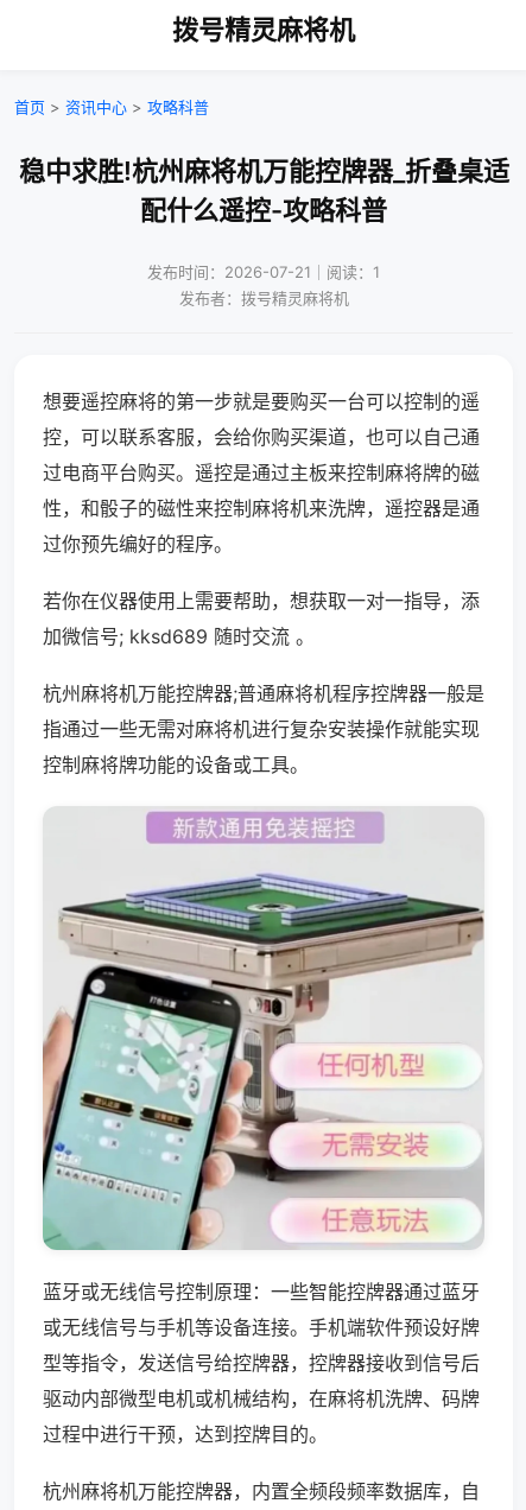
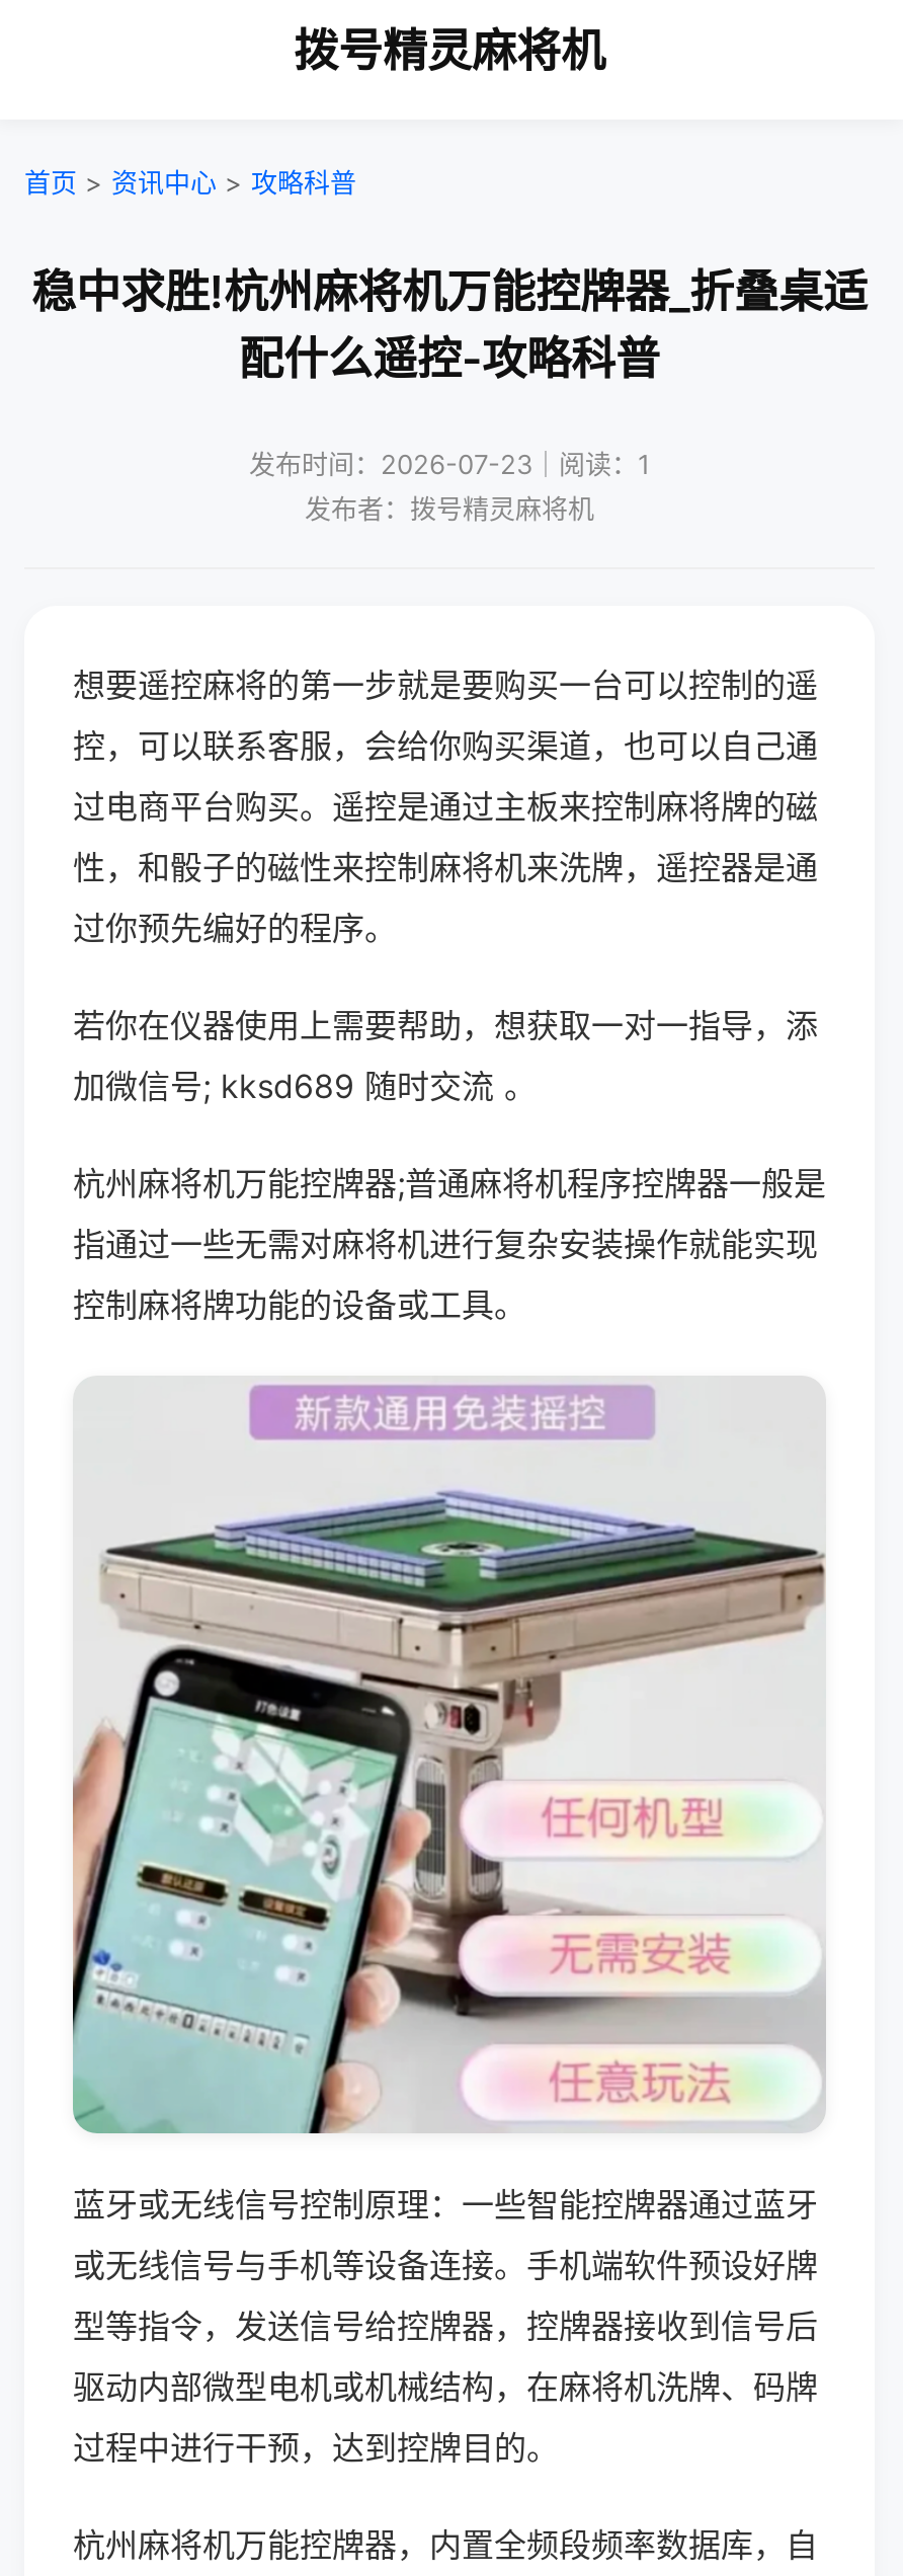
[147,262,380,281] 发布时间：2026-07-21｜阅读：1 -> [249,448,650,480] 发布时间：2026-07-23｜阅读：1

